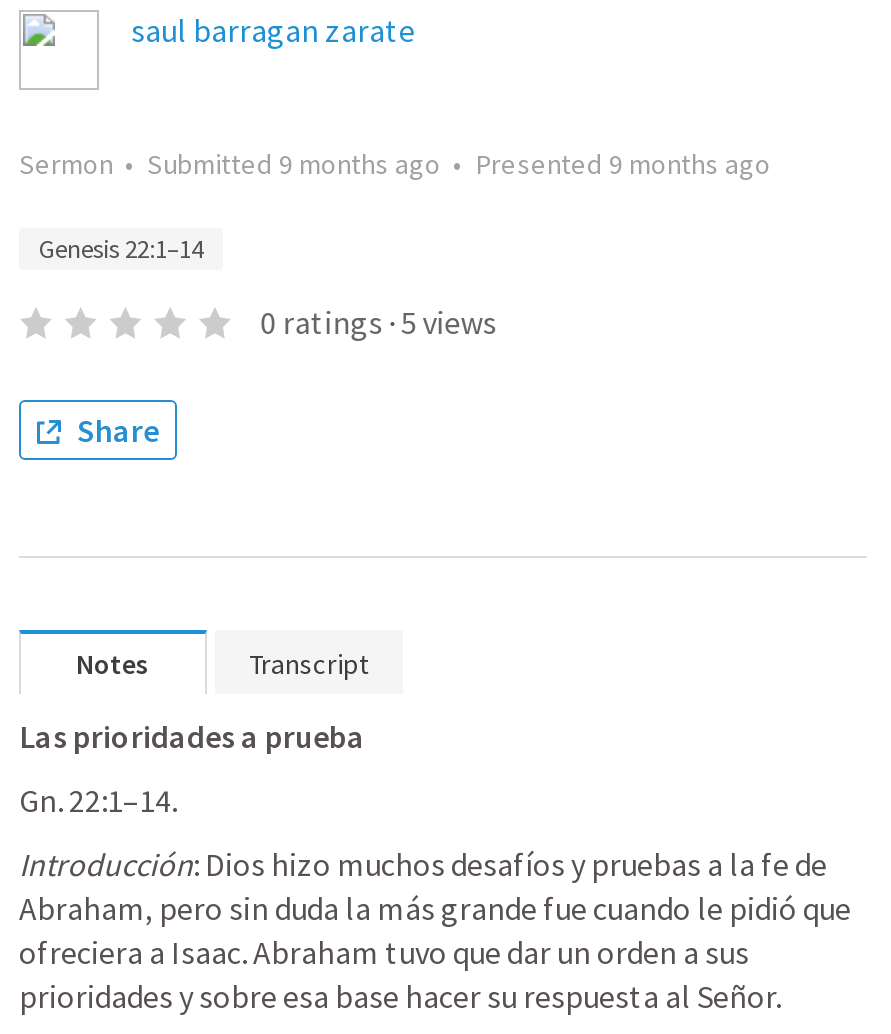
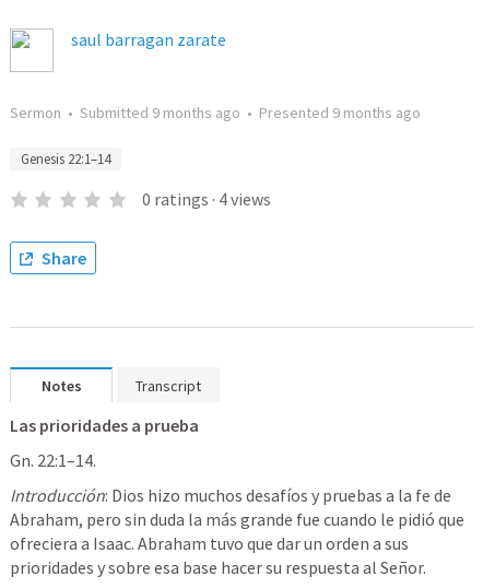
[260,302,496,342] 0 ratings · 5 views -> [142,188,271,210] 0 ratings · 4 views

